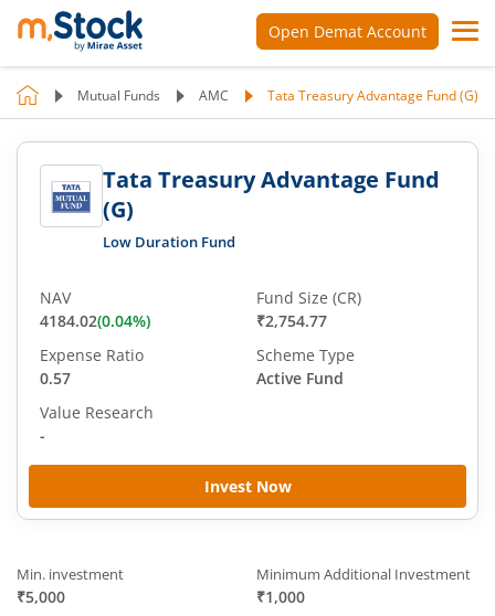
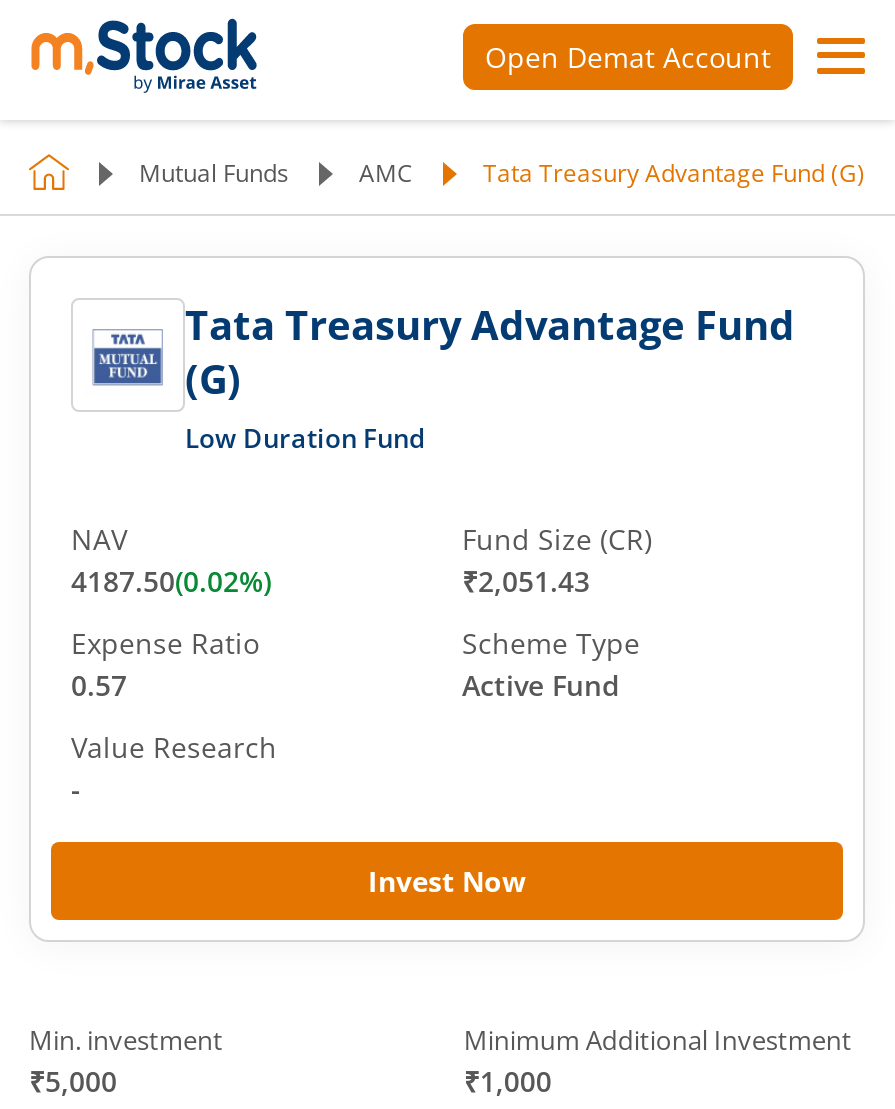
[40,310,150,331] 4184.02(0.04%) -> [71,562,271,600] 4187.50(0.02%)
[256,310,327,331] ₹2,754.77 -> [462,562,590,600] ₹2,051.43

